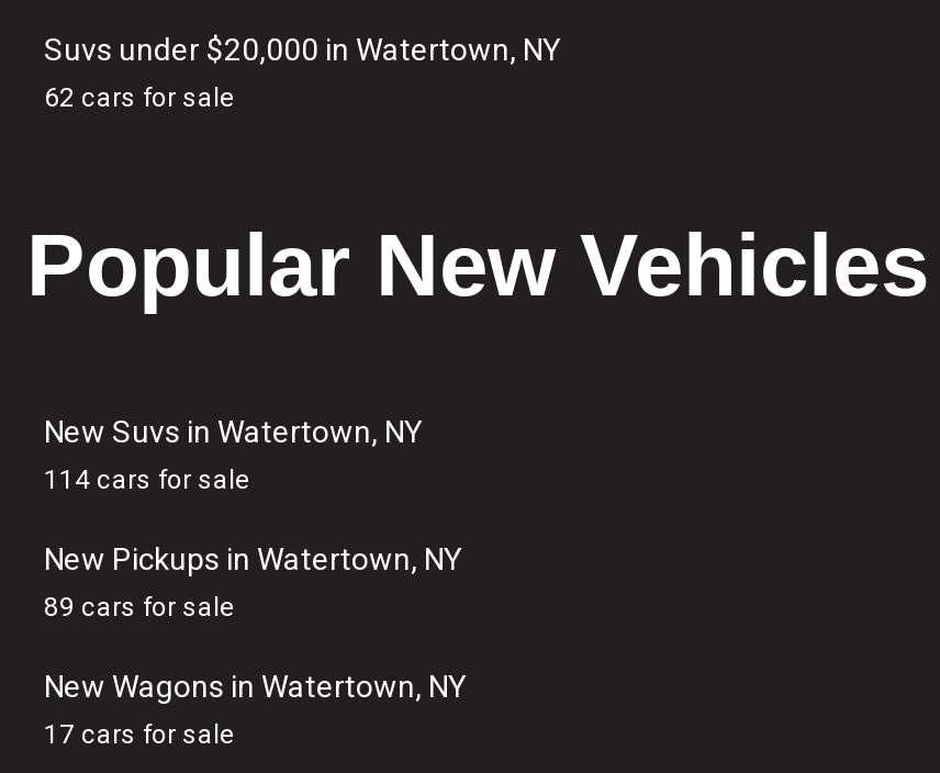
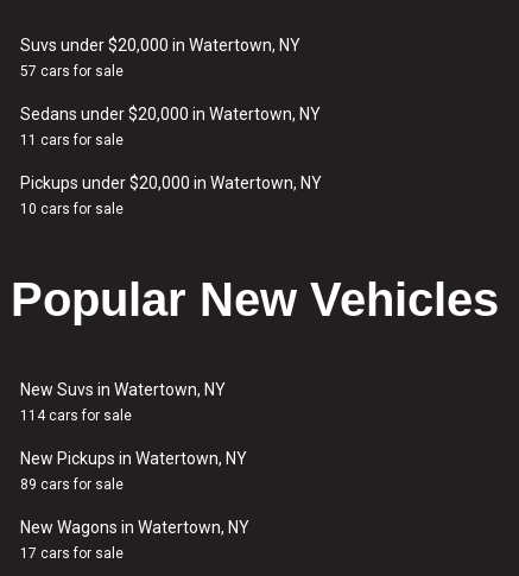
[44,82,235,113] 62 cars for sale -> [20,63,322,217] 57 cars for sale | Sedans under $20,000 in Watertown, NY | 11 cars for sale | Pickups under $20,000 in Watertown, NY | 10 cars for sale

